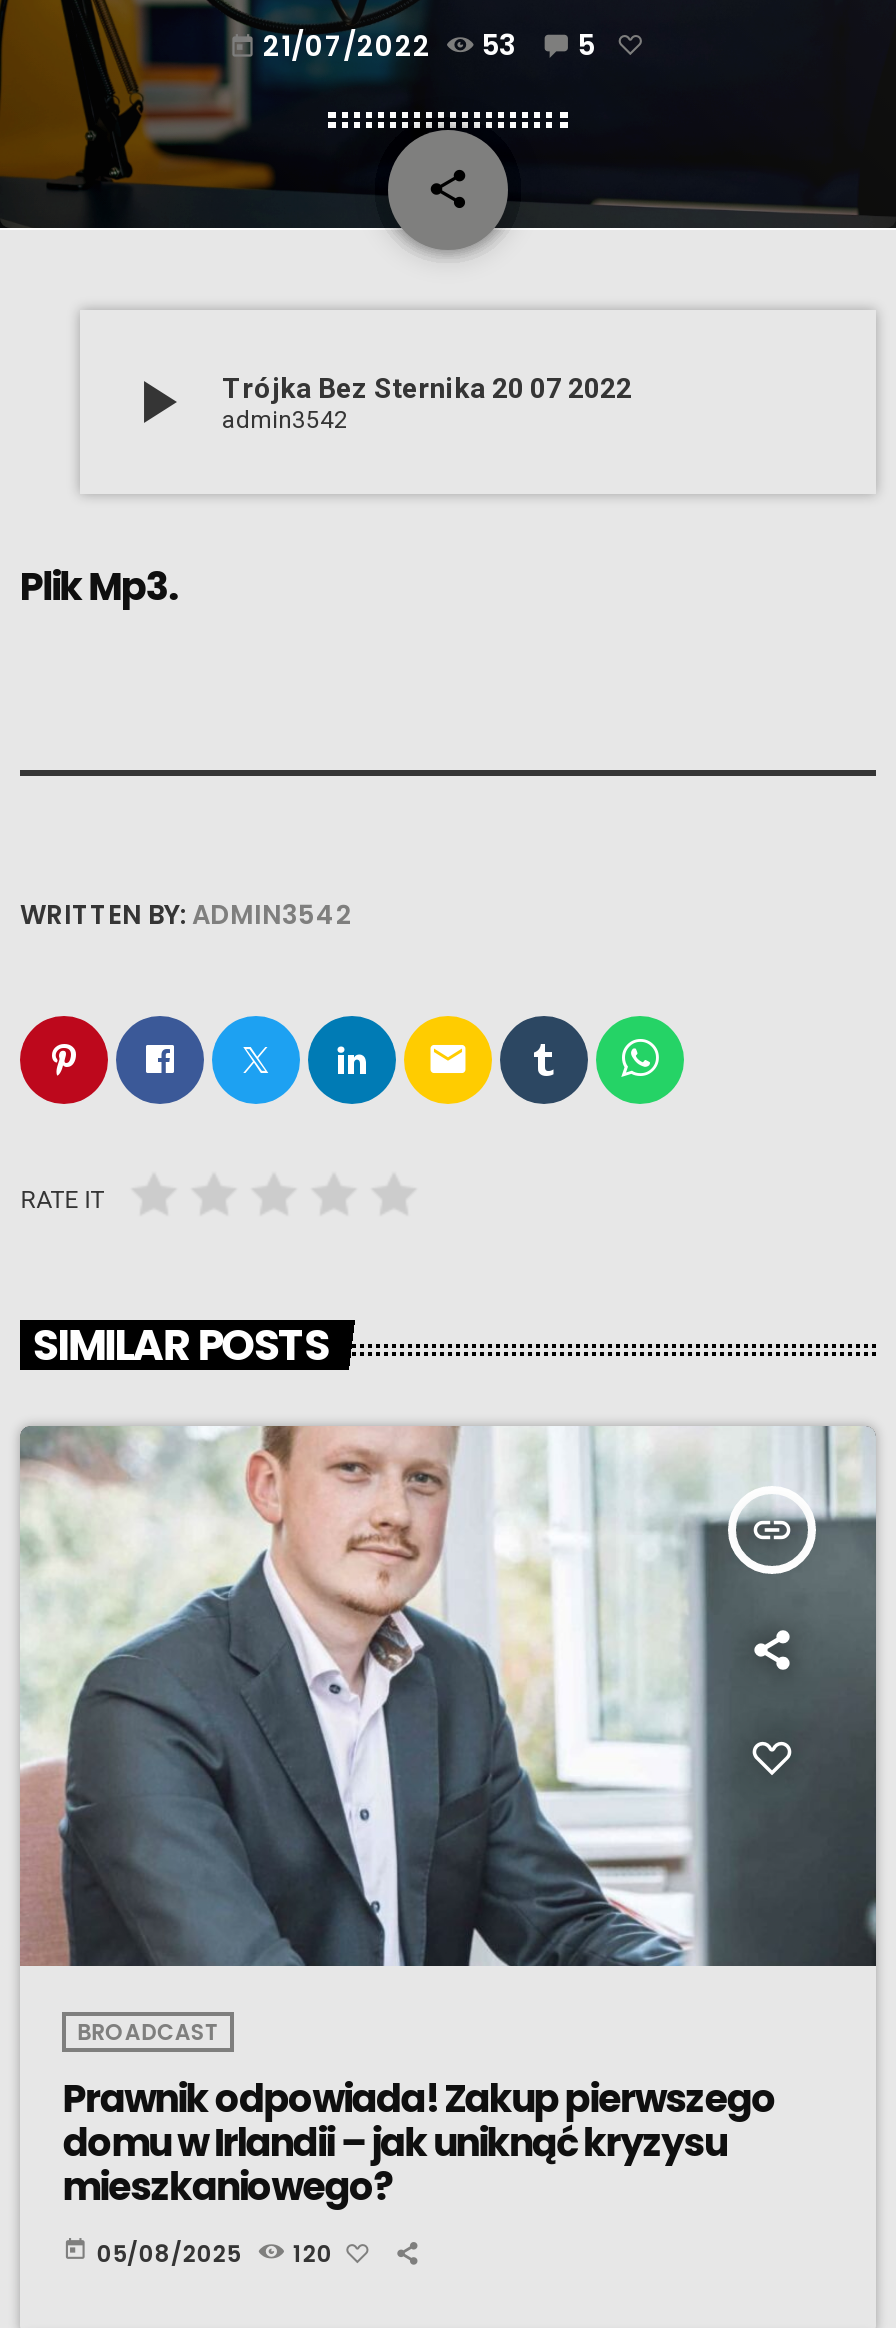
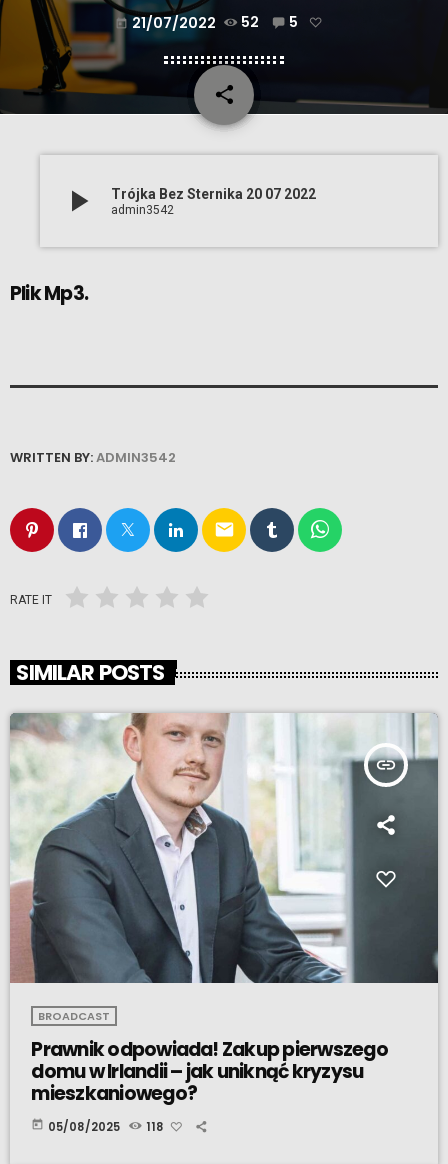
[481,26,523,66] 53 -> [240,13,261,33] 52
[293,2239,333,2271] 120 -> [146,1119,164,1135] 118

